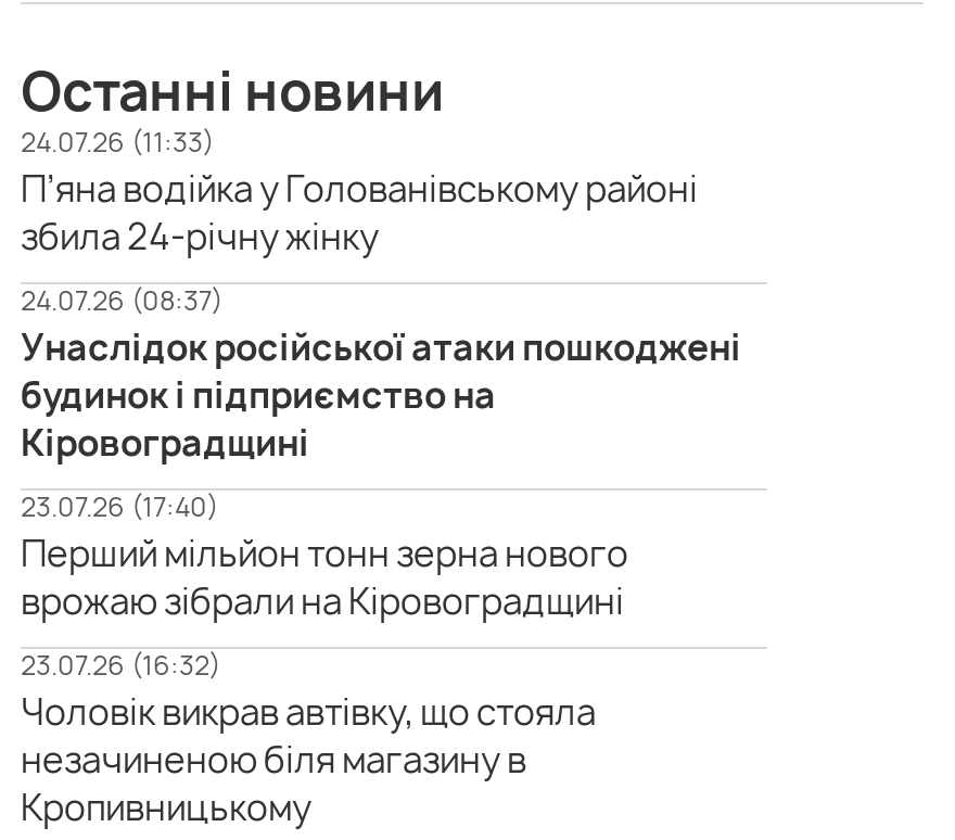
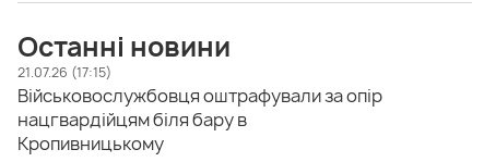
[21,123,741,782] 24.07.26 (11:33) | П’яна водійка у Голованівському районі | збила 24-річну жінку | 24.07.26 (08:37) | Унаслідок російської атаки пошкоджені | будинок і підприємство на | Кіровоградщині | 23.07.26 (17:40) | Перший мільйон тонн зерна нового | врожаю зібрали на Кіровоградщині | 23.07.26 (16:32) | Чоловік викрав автівку, що стояла | незачиненою біля магазину в -> [17,63,382,131] 21.07.26 (17:15) | Військовослужбовця оштрафували за опір | нацгвардійцям біля бару в

